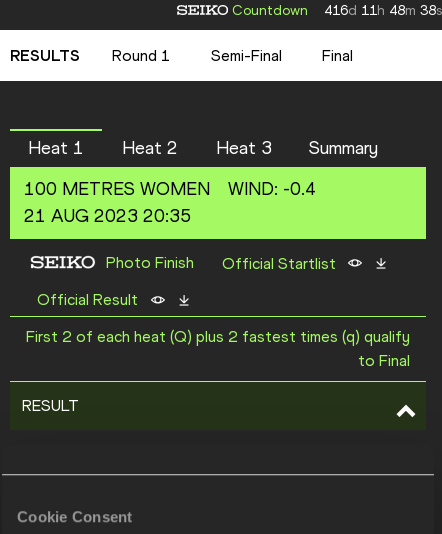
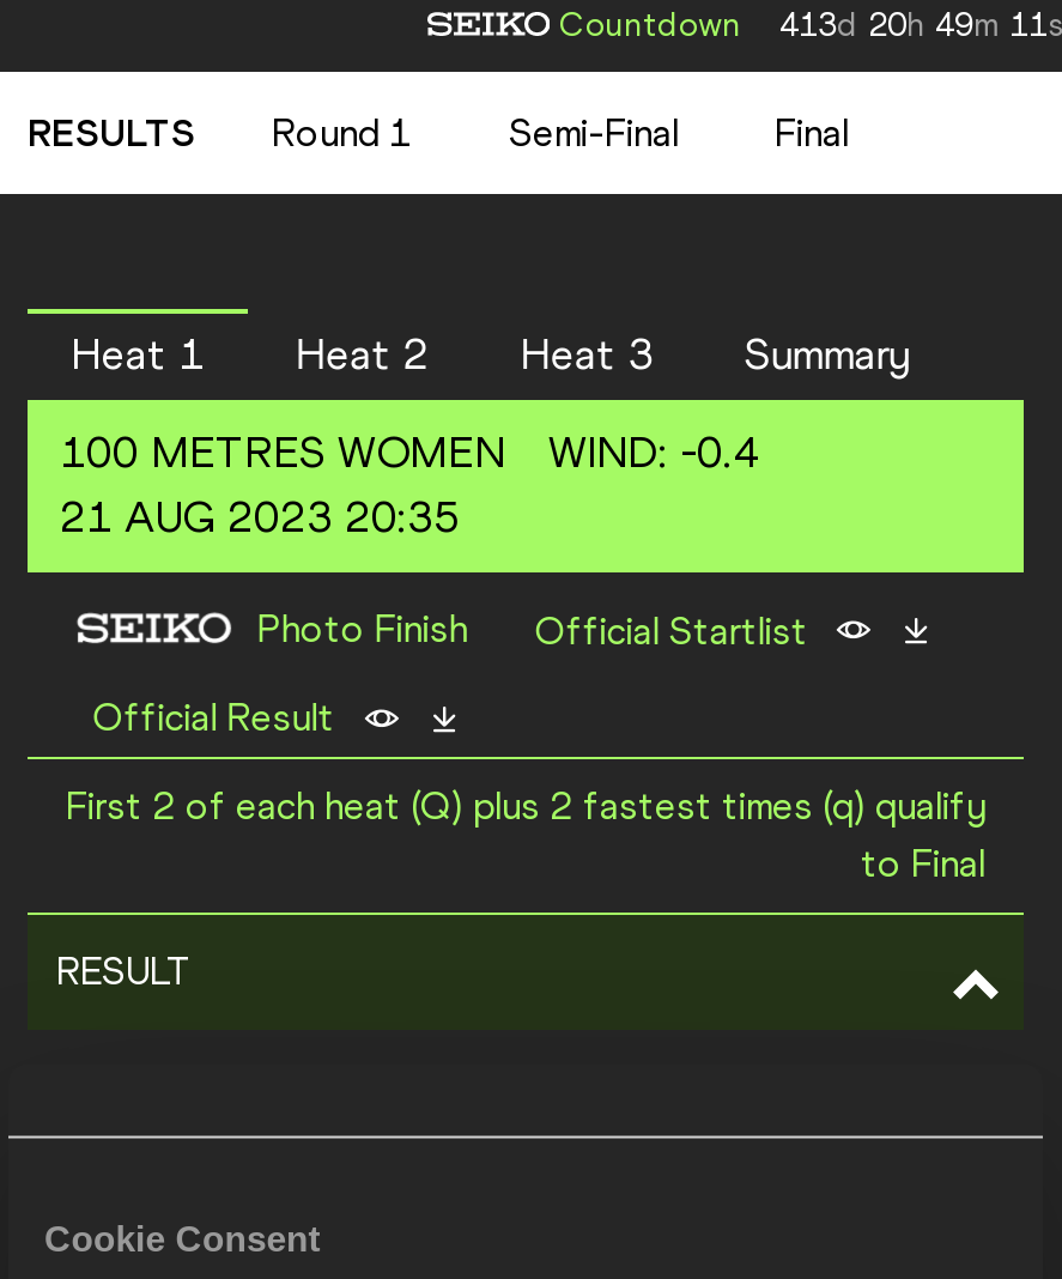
[228,2,442,19] Countdown 416d 11h 48m 38s -> [550,5,1062,46] Countdown 413d 20h 49m 11s

